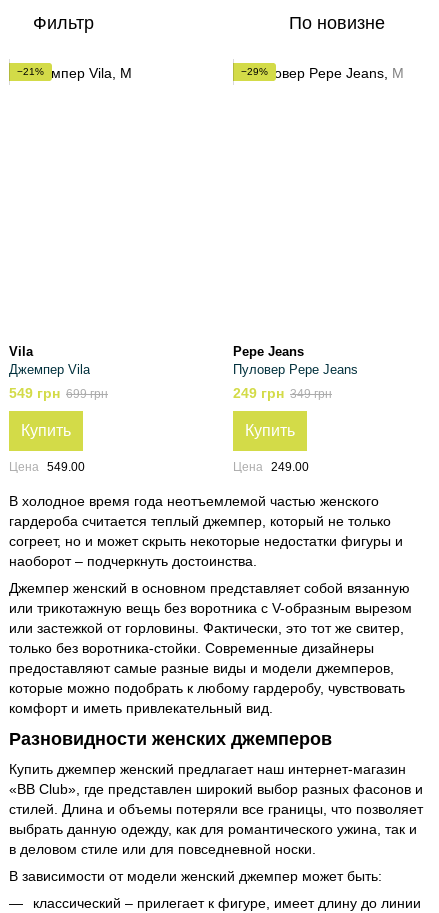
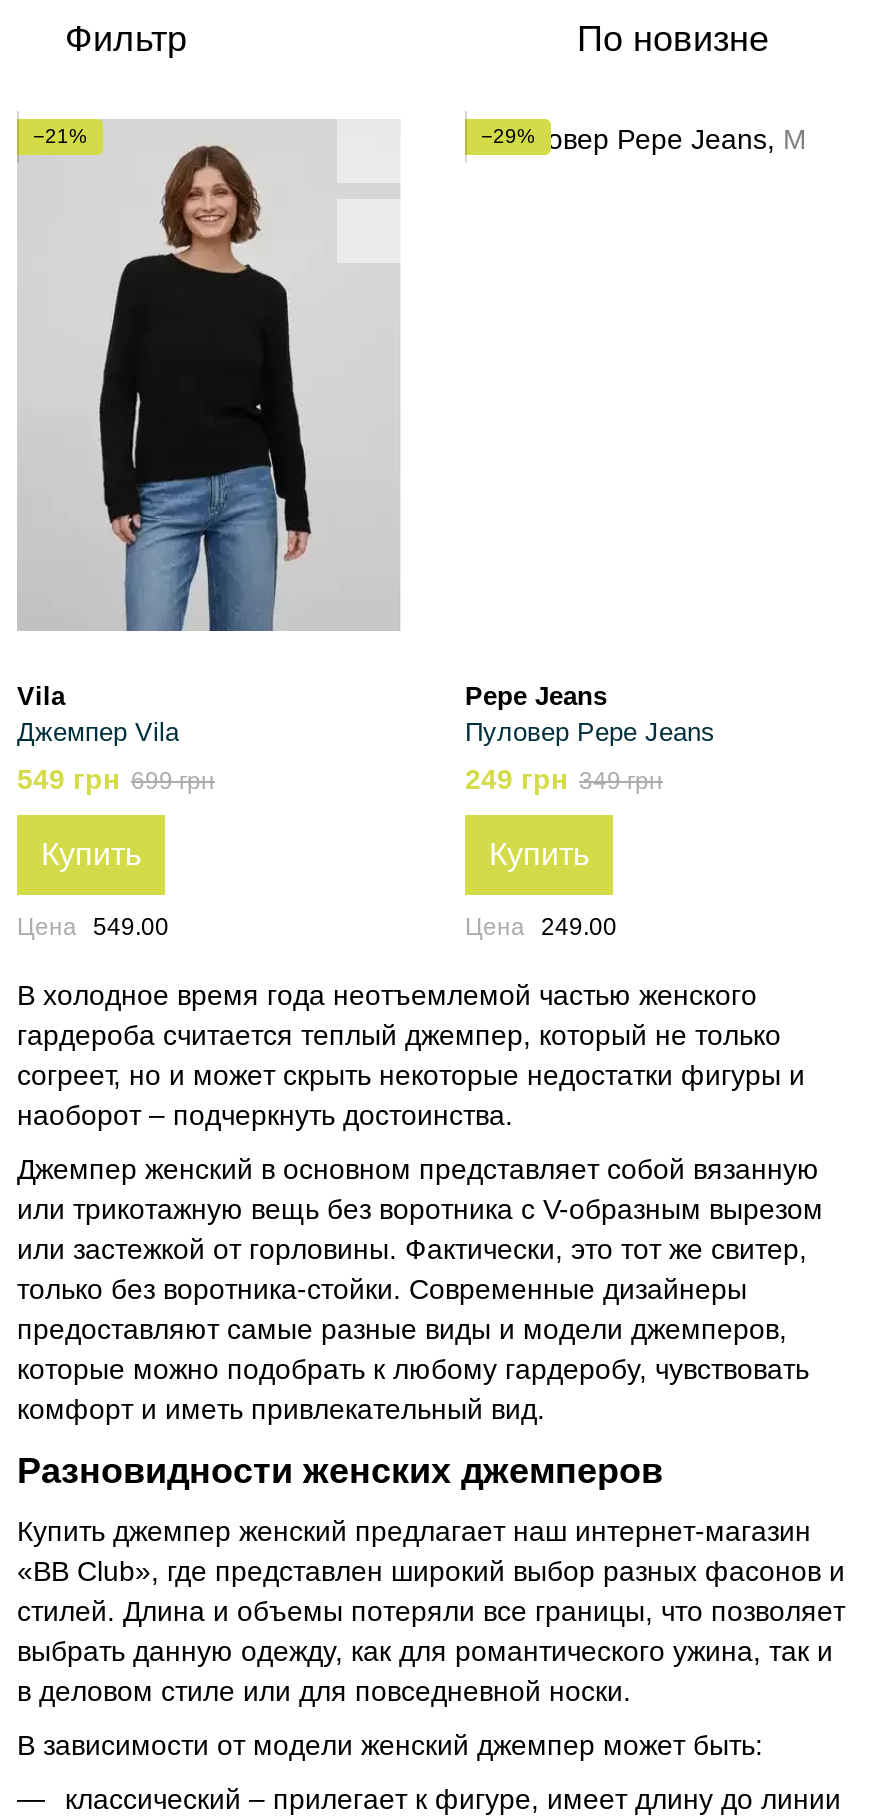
none -> [17,119,401,633] [image]

